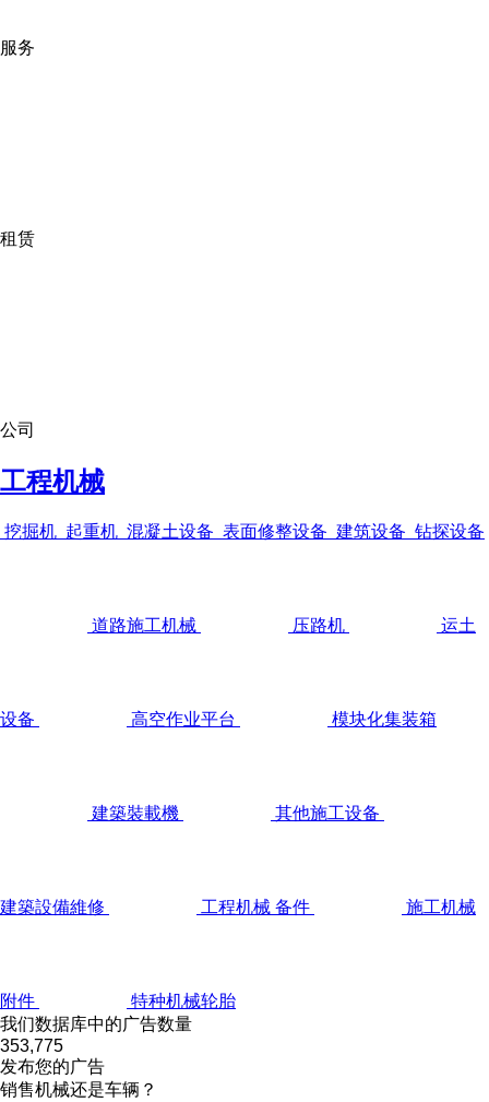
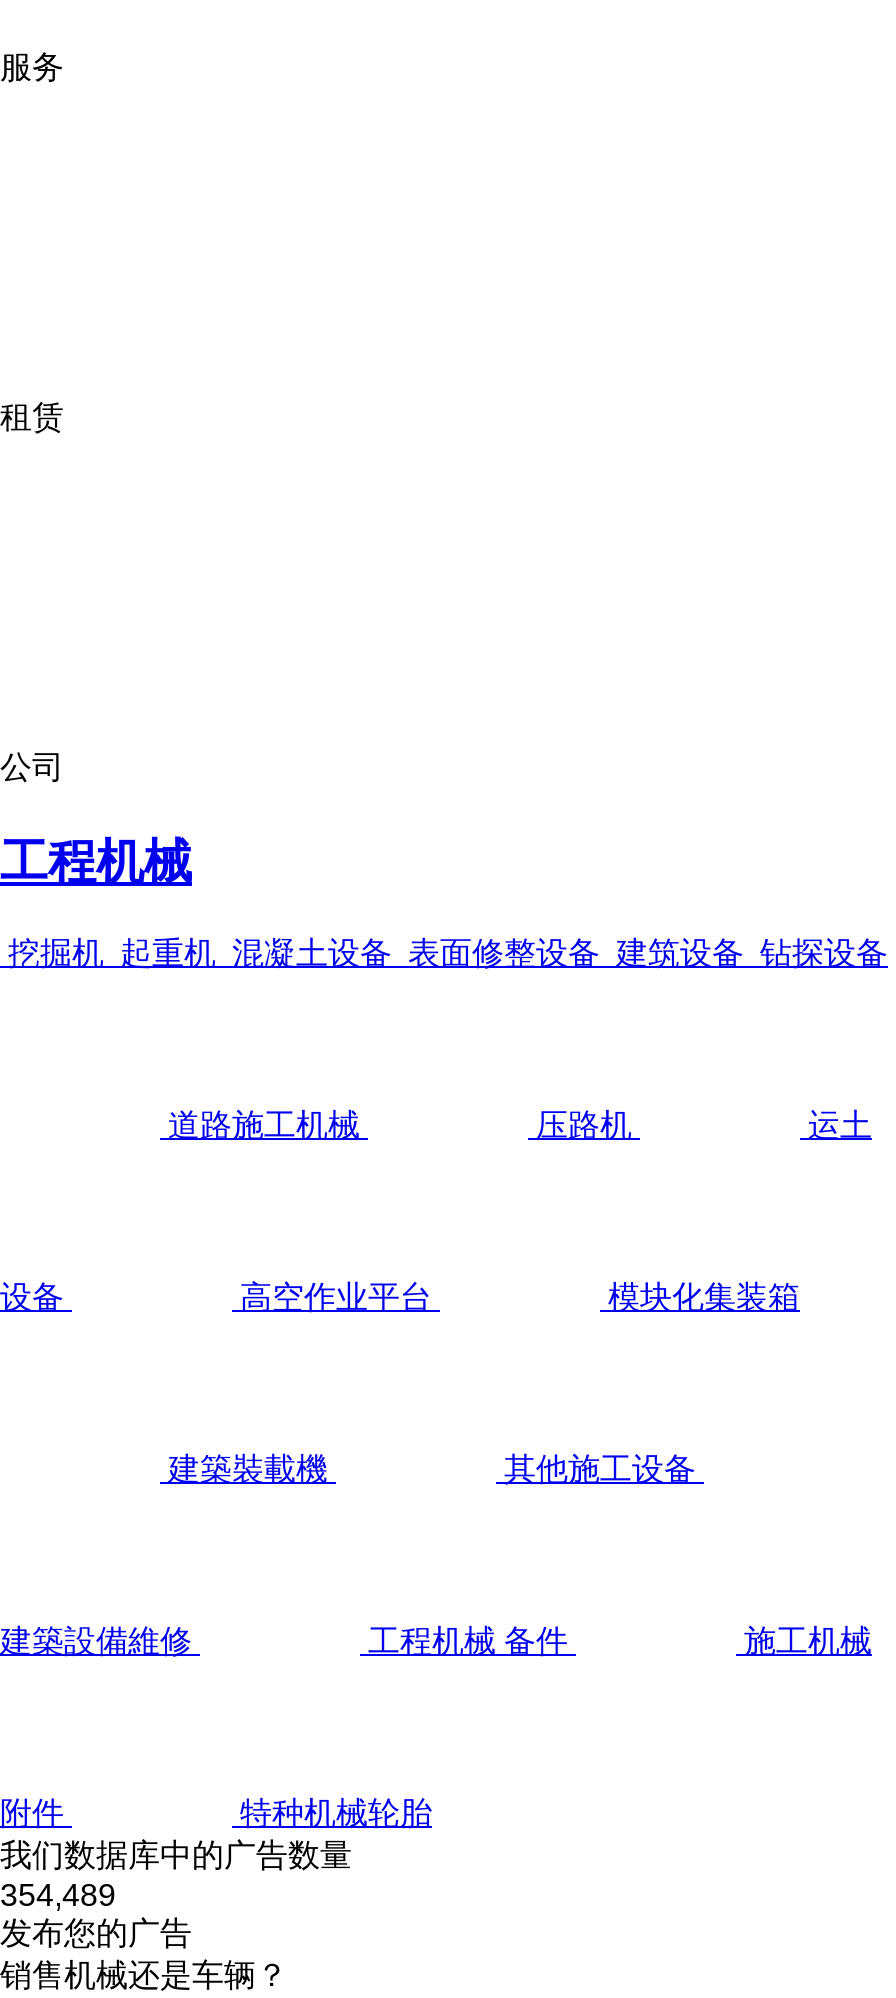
[0,1036,63,1055] 353,775 -> [0,1877,116,1911] 354,489

